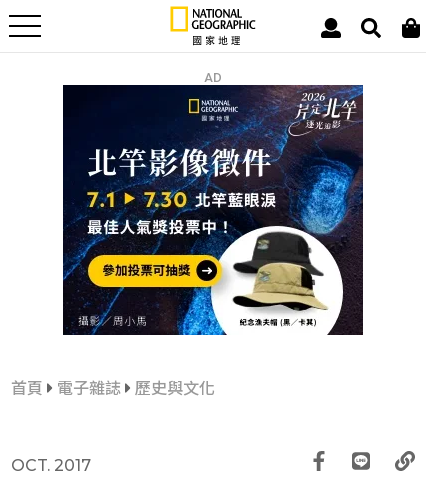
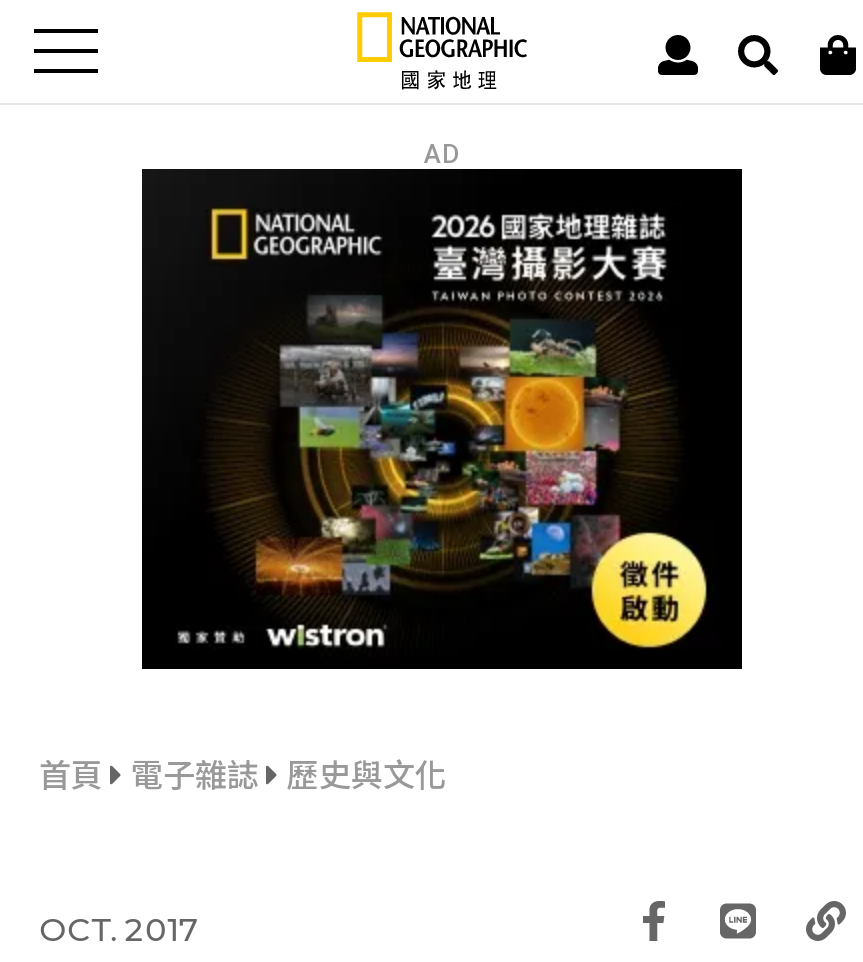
[62,84,364,336] [image] -> [142,167,744,671] [image]

